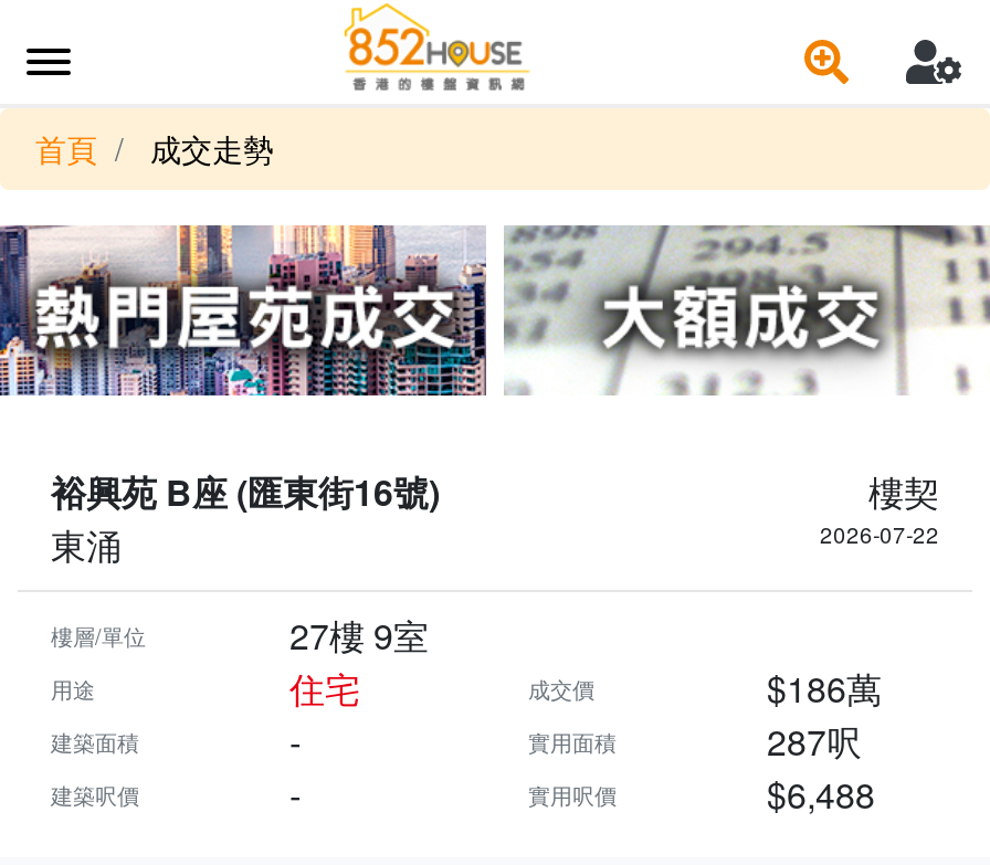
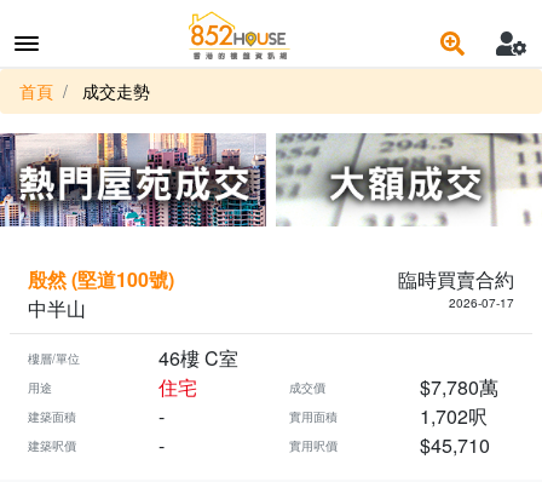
[51,466,939,570] 裕興苑 B座 (匯東街16號) | 樓契 | 東涌 | 2026-07-22 -> [28,265,514,322] 殷然 (堅道100號) | 臨時買賣合約 | 中半山 | 2026-07-17
[289,610,429,661] 27樓 9室 -> [158,344,238,372] 46樓 C室
[767,663,882,714] $186萬 -> [420,373,498,401] $7,780萬
[767,716,862,767] 287呎 -> [420,402,488,430] 1,702呎
[767,769,875,820] $6,488 -> [420,431,490,459] $45,710

